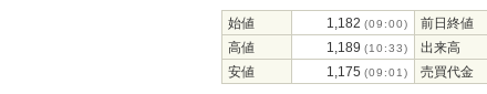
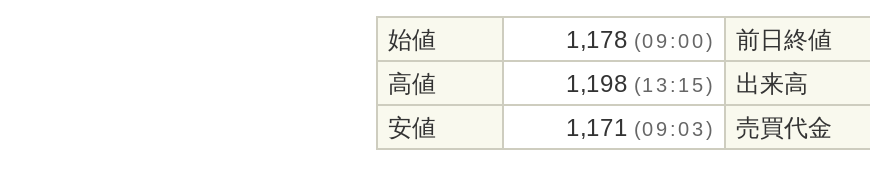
[327,15,474,31] 1,182 (09:00) 前日終値 -> [566,26,832,54] 1,178 (09:00) 前日終値
[327,40,460,55] 1,189 (10:33) 出来高 -> [566,70,808,98] 1,198 (13:15) 出来高
[327,64,474,80] 1,175 (09:01) 売買代金 -> [566,114,832,142] 1,171 (09:03) 売買代金

